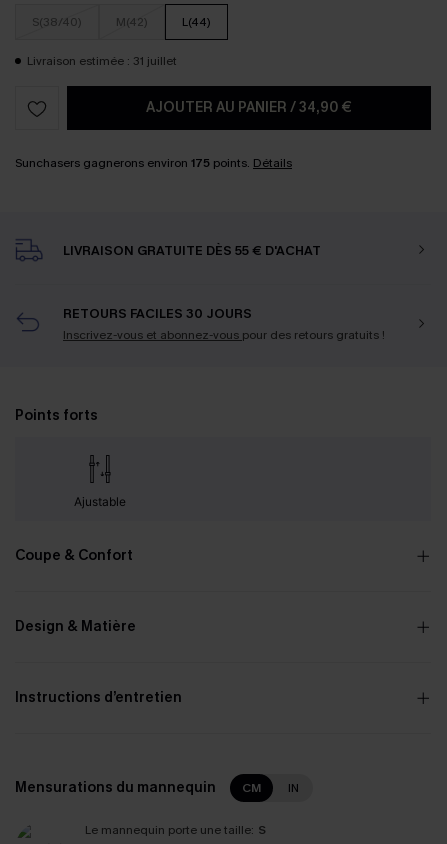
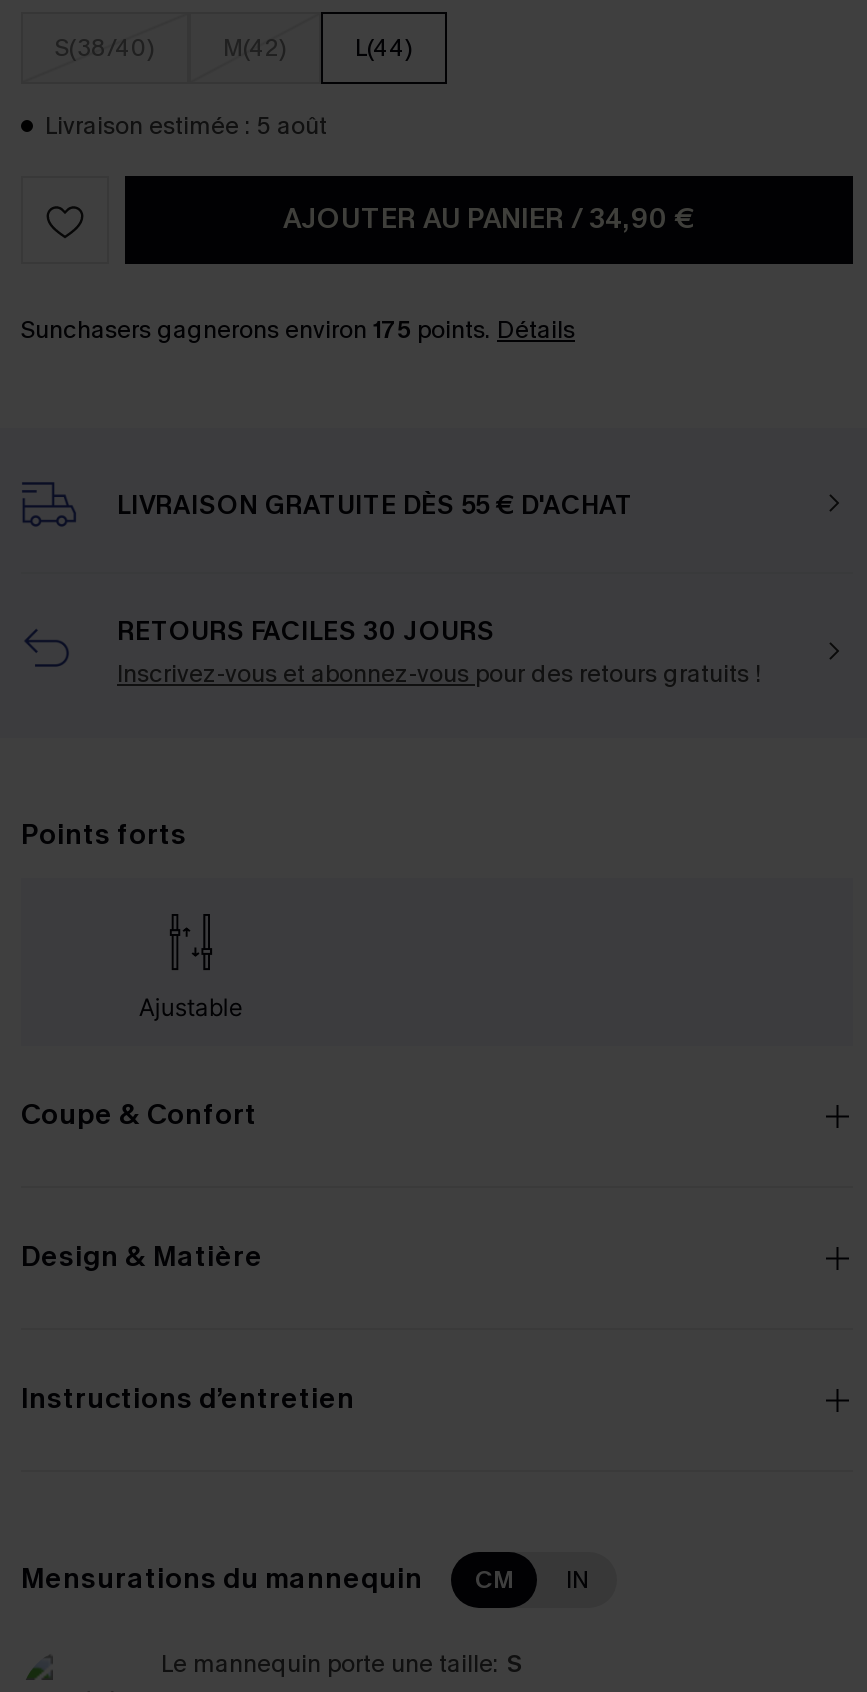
[27,53,177,69] Livraison estimée : 31 juillet -> [45,110,327,142] Livraison estimée : 5 août

